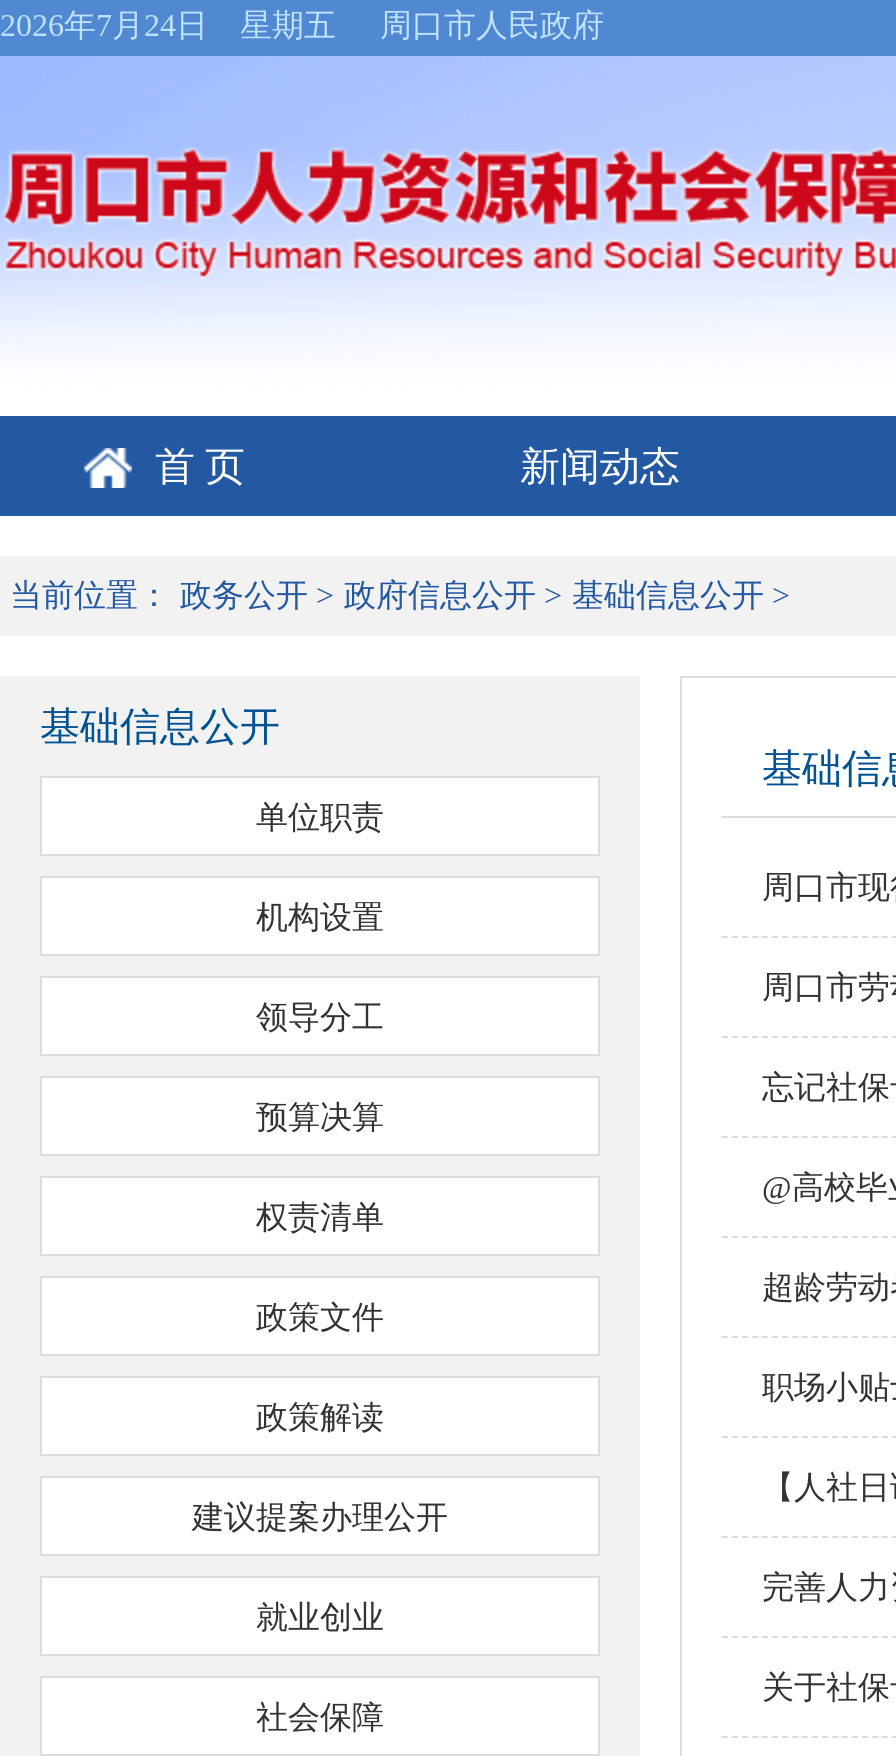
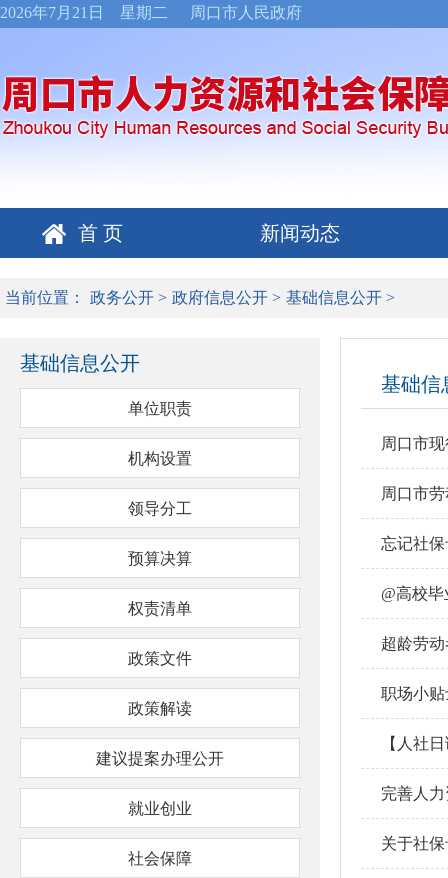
[0,8,336,42] 2026年7月24日 星期五 -> [0,4,168,21] 2026年7月21日 星期二

